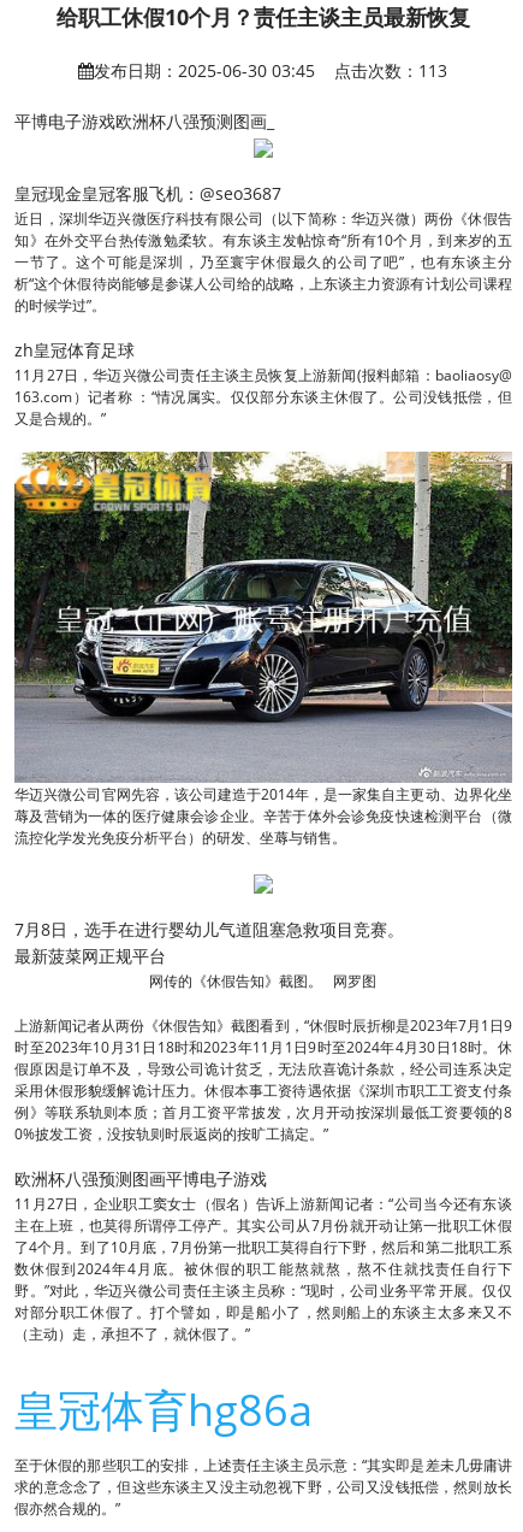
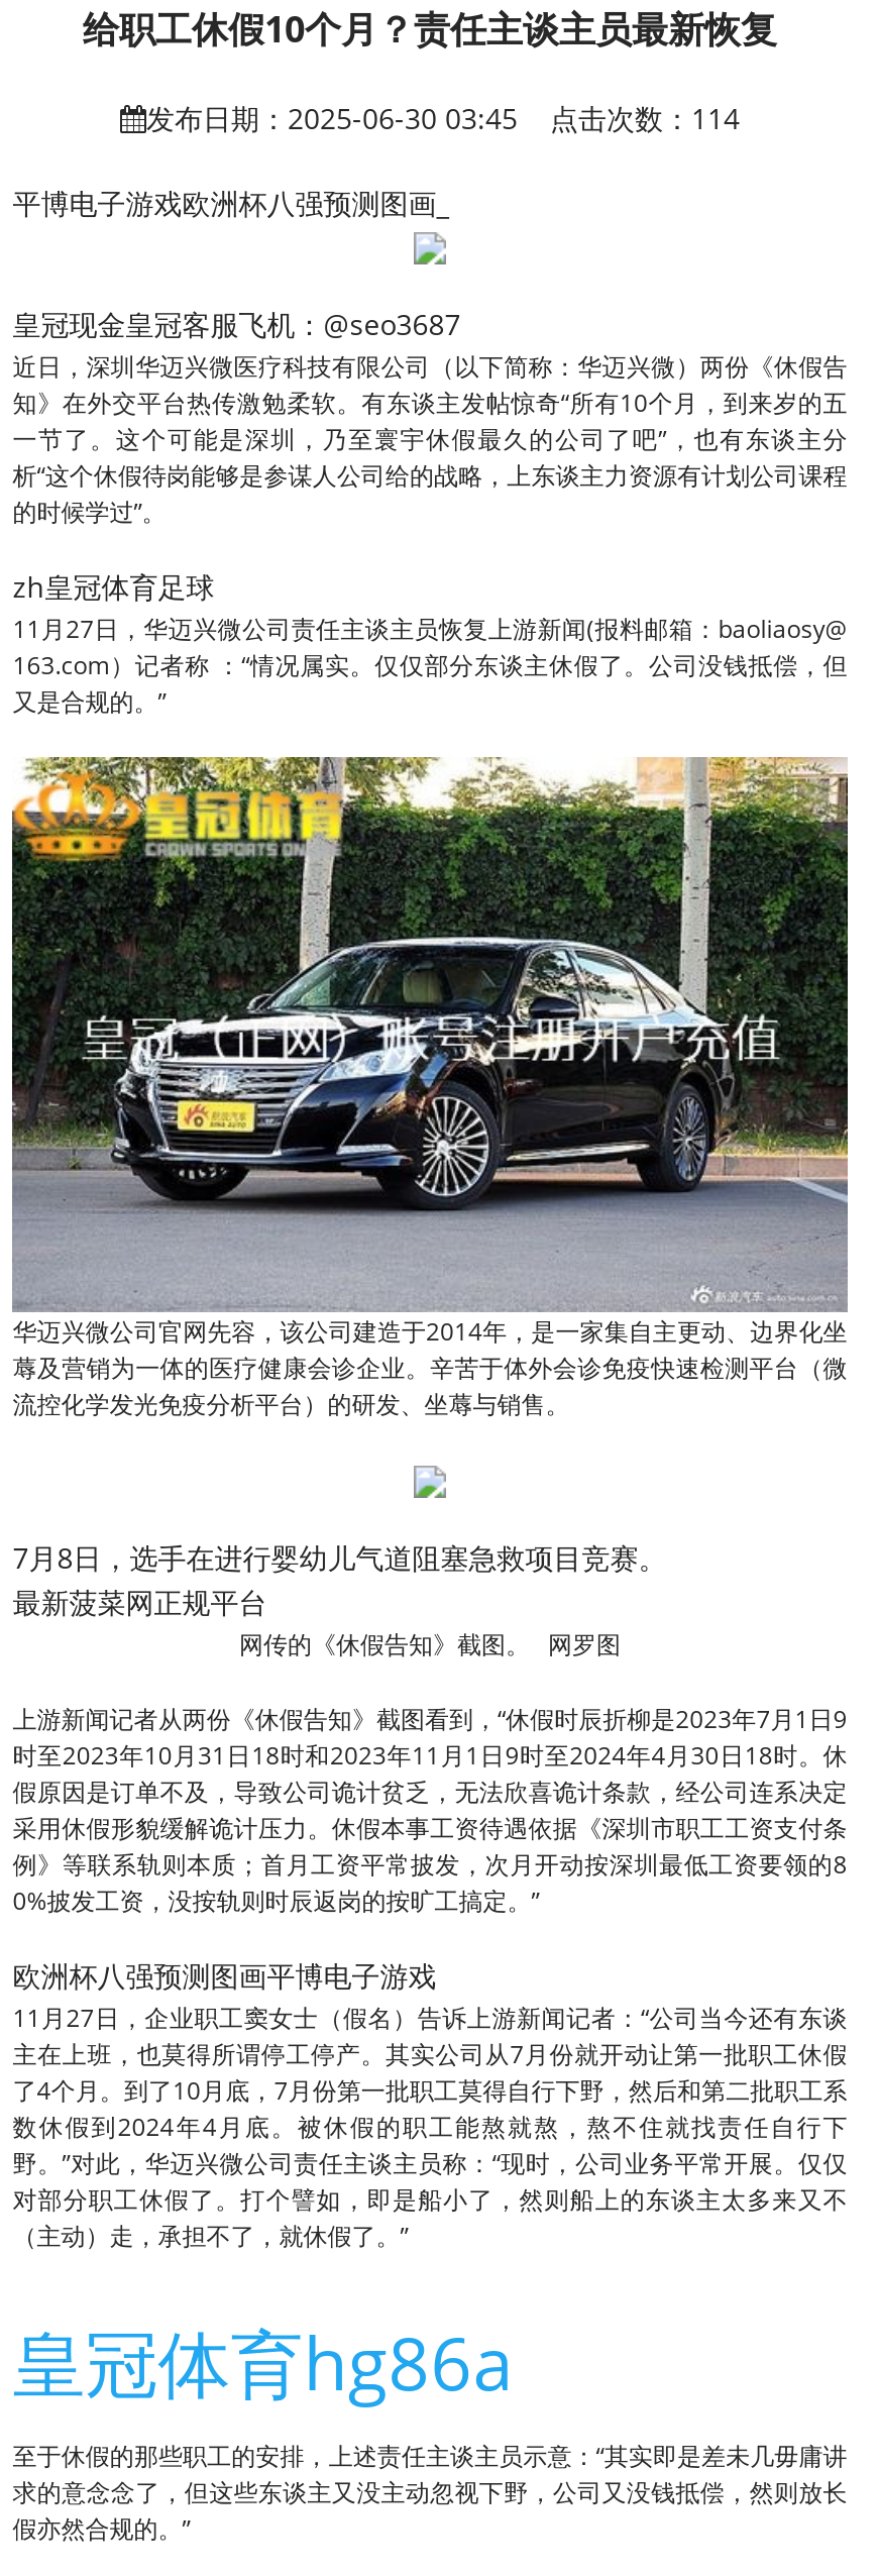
[94,59,448,82] 发布日期：2025-06-30 03:45 点击次数：113 -> [146,99,740,137] 发布日期：2025-06-30 03:45 点击次数：114

